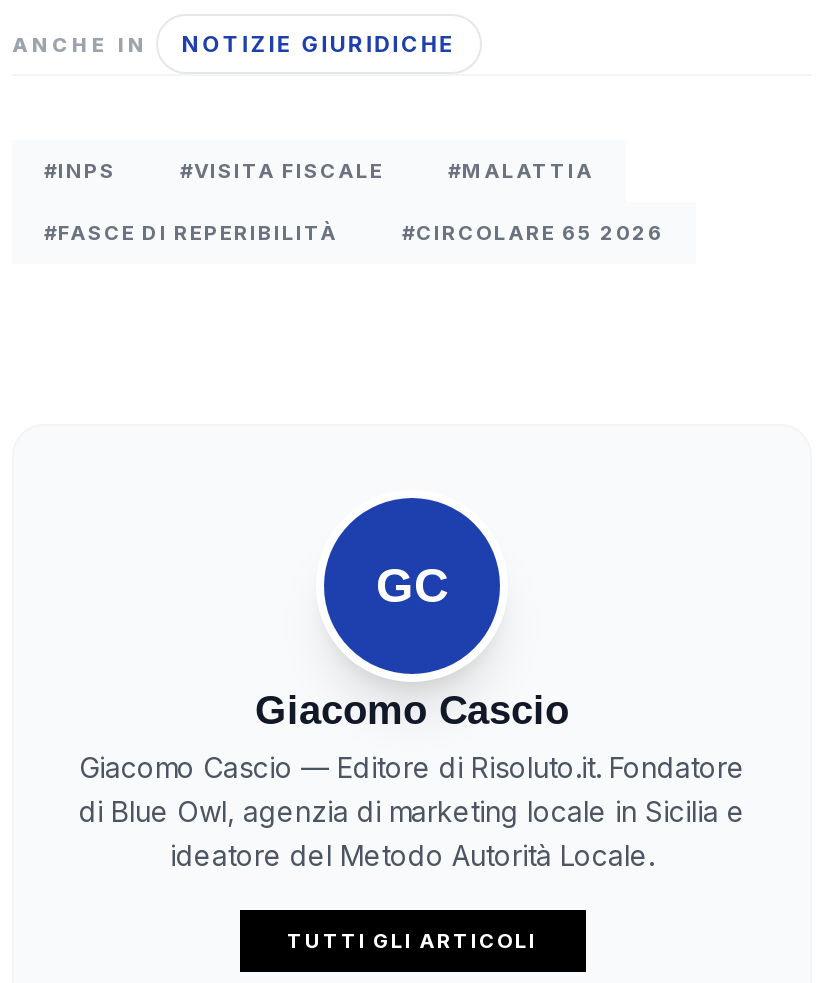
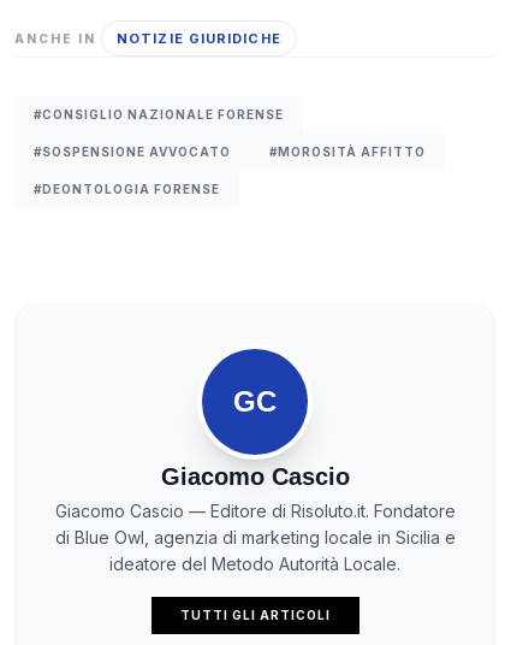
[44,159,664,245] #INPS | #VISITA FISCALE | #MALATTIA | #FASCE DI REPERIBILITÀ | #CIRCOLARE 65 2026 -> [34,108,426,197] #CONSIGLIO NAZIONALE FORENSE | #SOSPENSIONE AVVOCATO | #MOROSITÀ AFFITTO | #DEONTOLOGIA FORENSE

